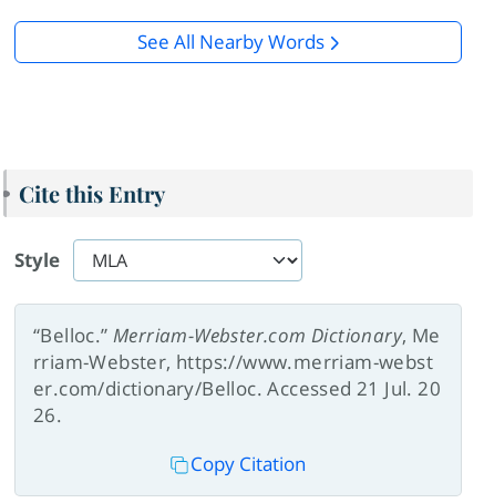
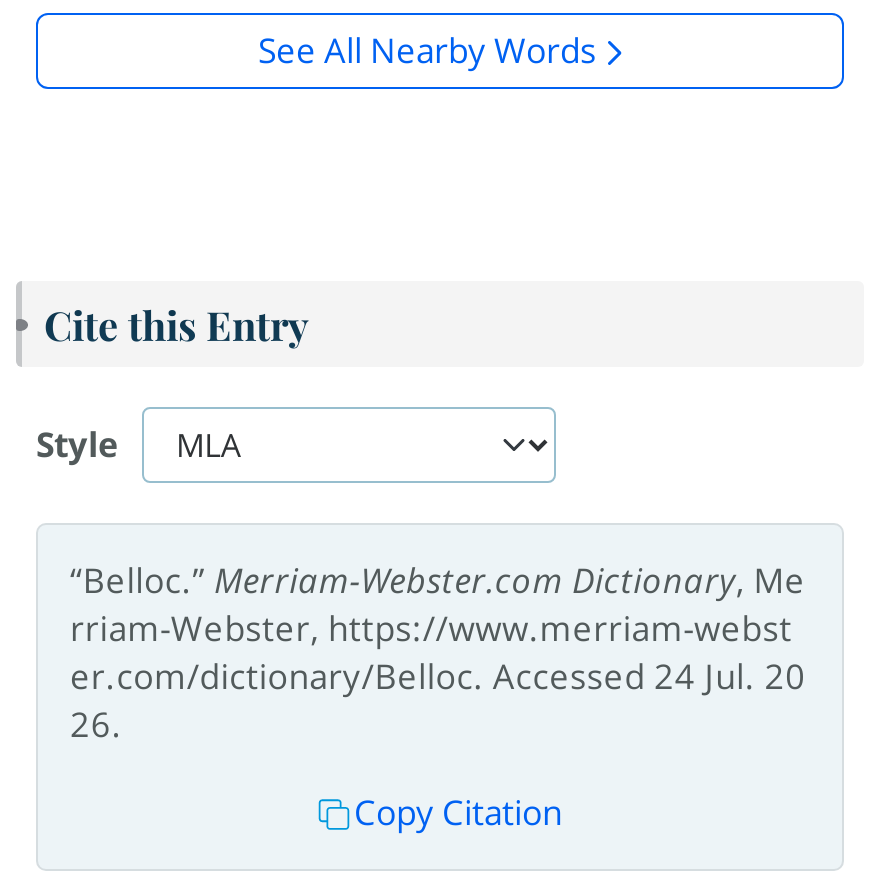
[33,376,441,401] er.com/dictionary/Belloc. Accessed 21 Jul. 20 -> [70,653,806,699] er.com/dictionary/Belloc. Accessed 24 Jul. 20

